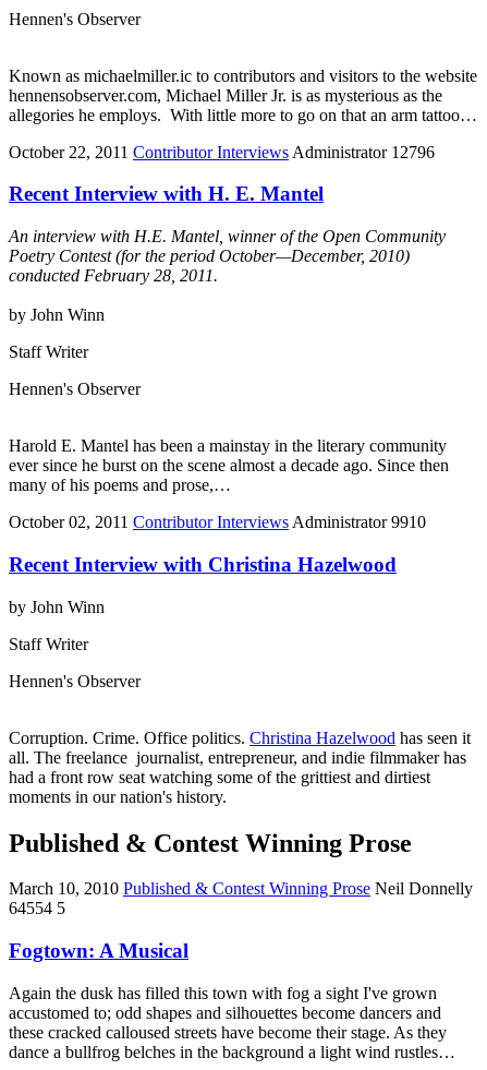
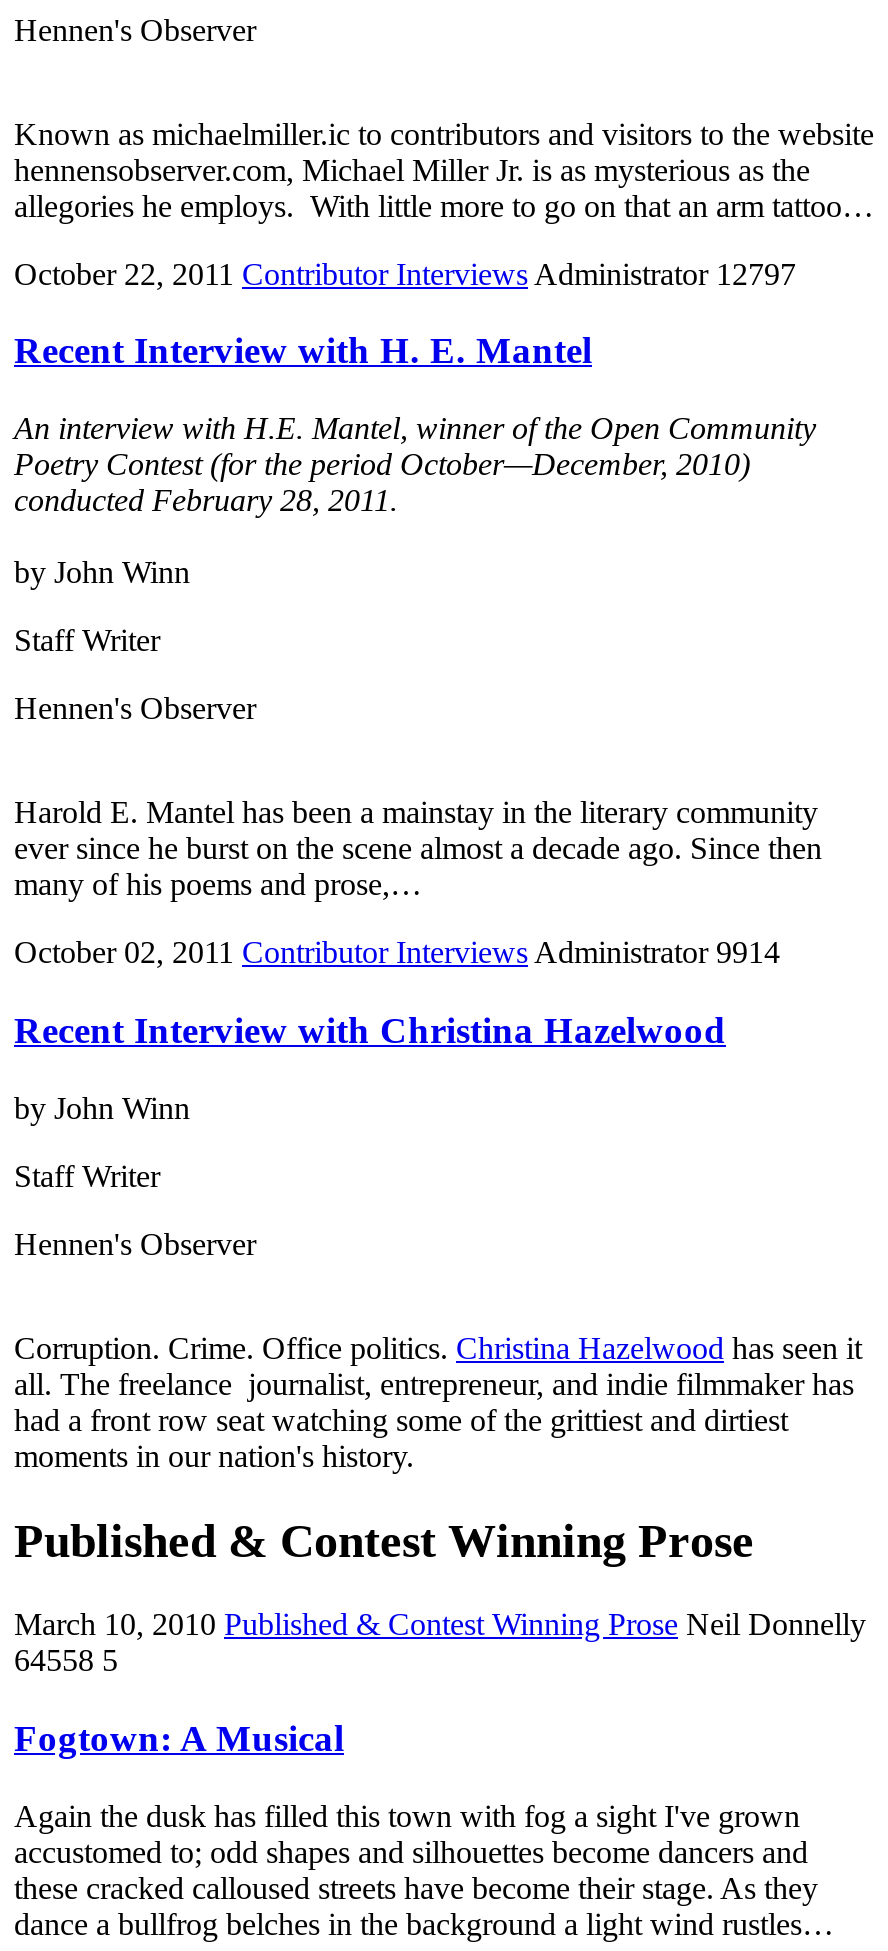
[9,143,435,161] October 22, 2011 Contributor Interviews Administrator 12796 -> [14,256,796,290] October 22, 2011 Contributor Interviews Administrator 12797
[9,513,426,531] October 02, 2011 Contributor Interviews Administrator 9910 -> [14,935,780,969] October 02, 2011 Contributor Interviews Administrator 9914
[9,899,65,918] 64554 5 -> [14,1644,118,1678] 64558 5

